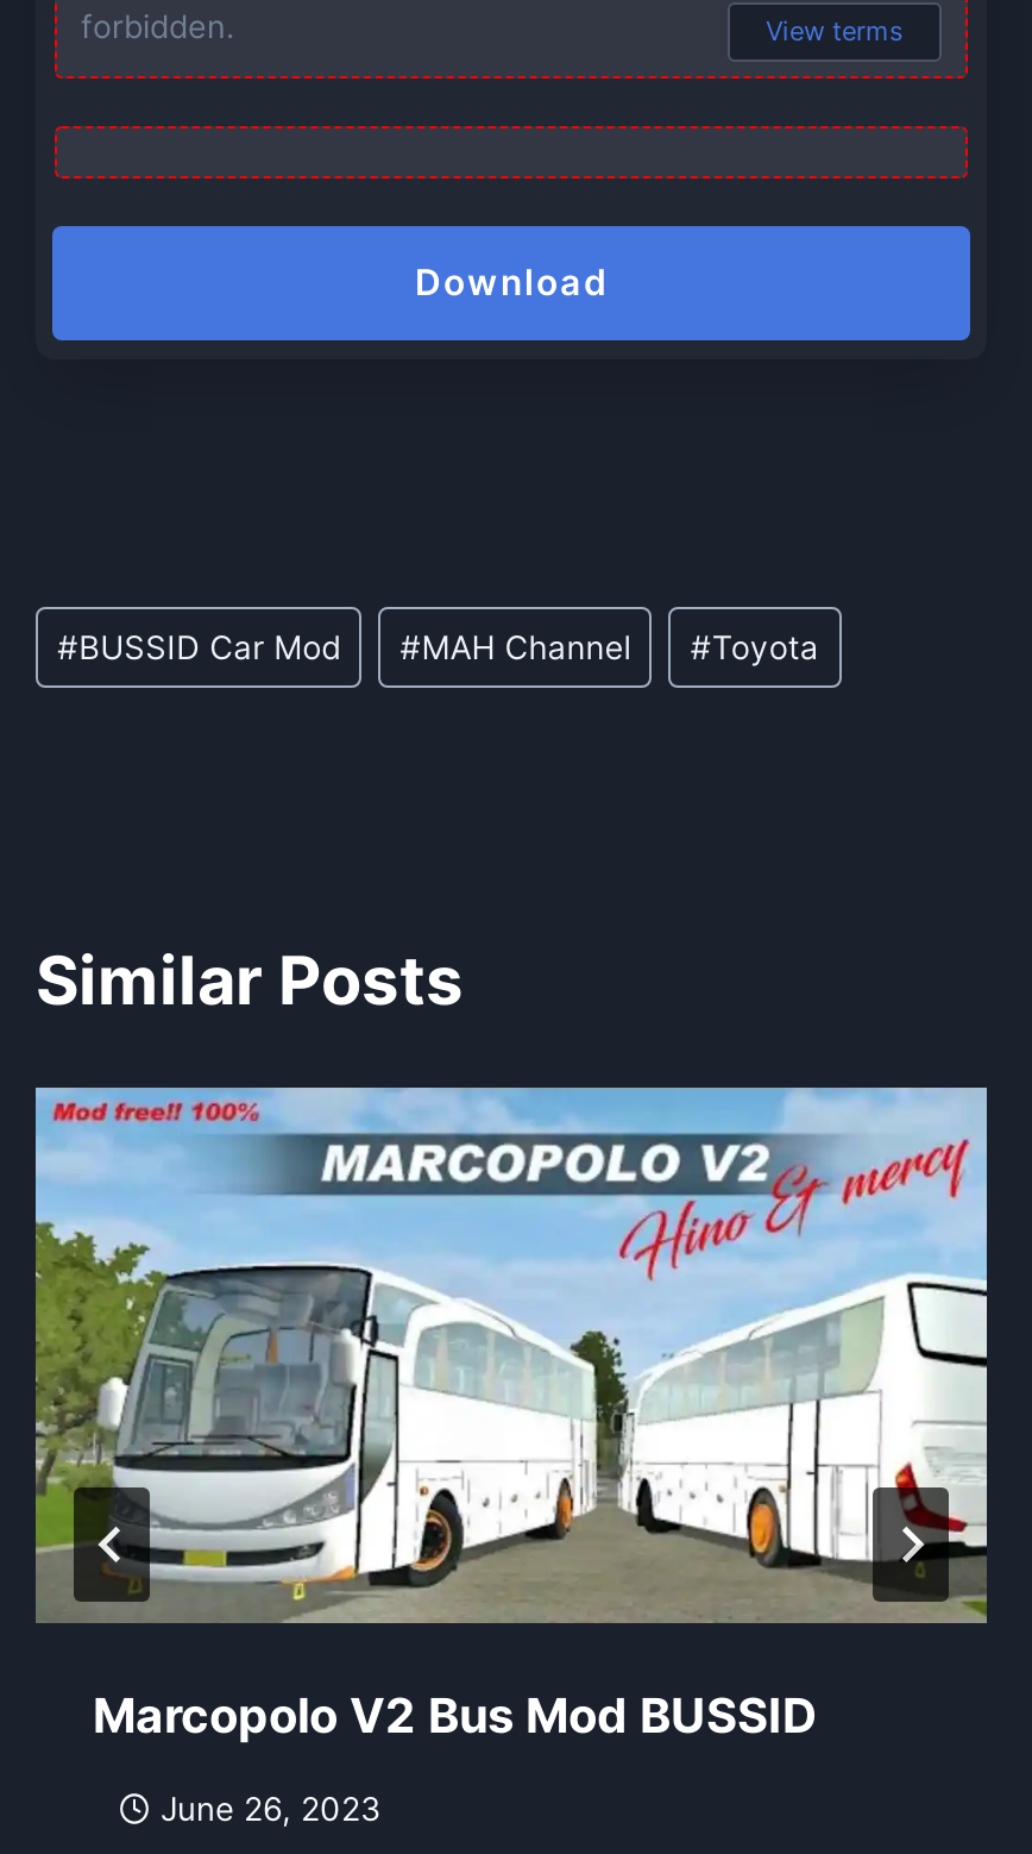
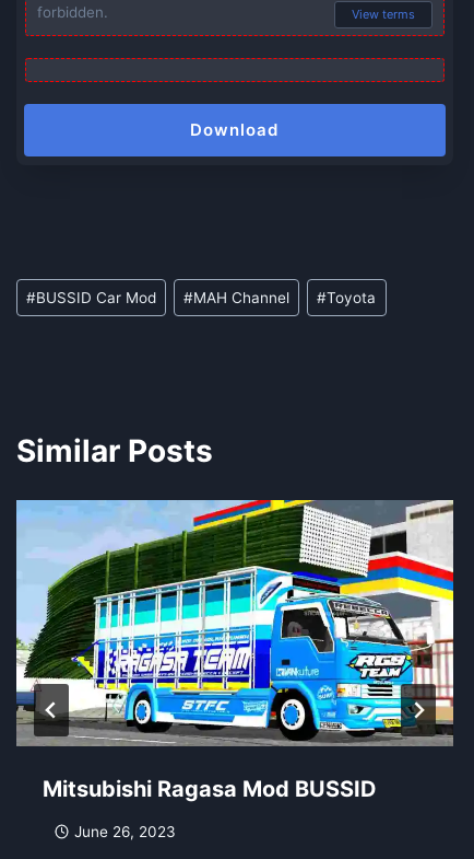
[33,1085,989,1745] [image] | Marcopolo V2 Bus Mod BUSSID -> [15,499,454,802] [image] | Mitsubishi Ragasa Mod BUSSID

